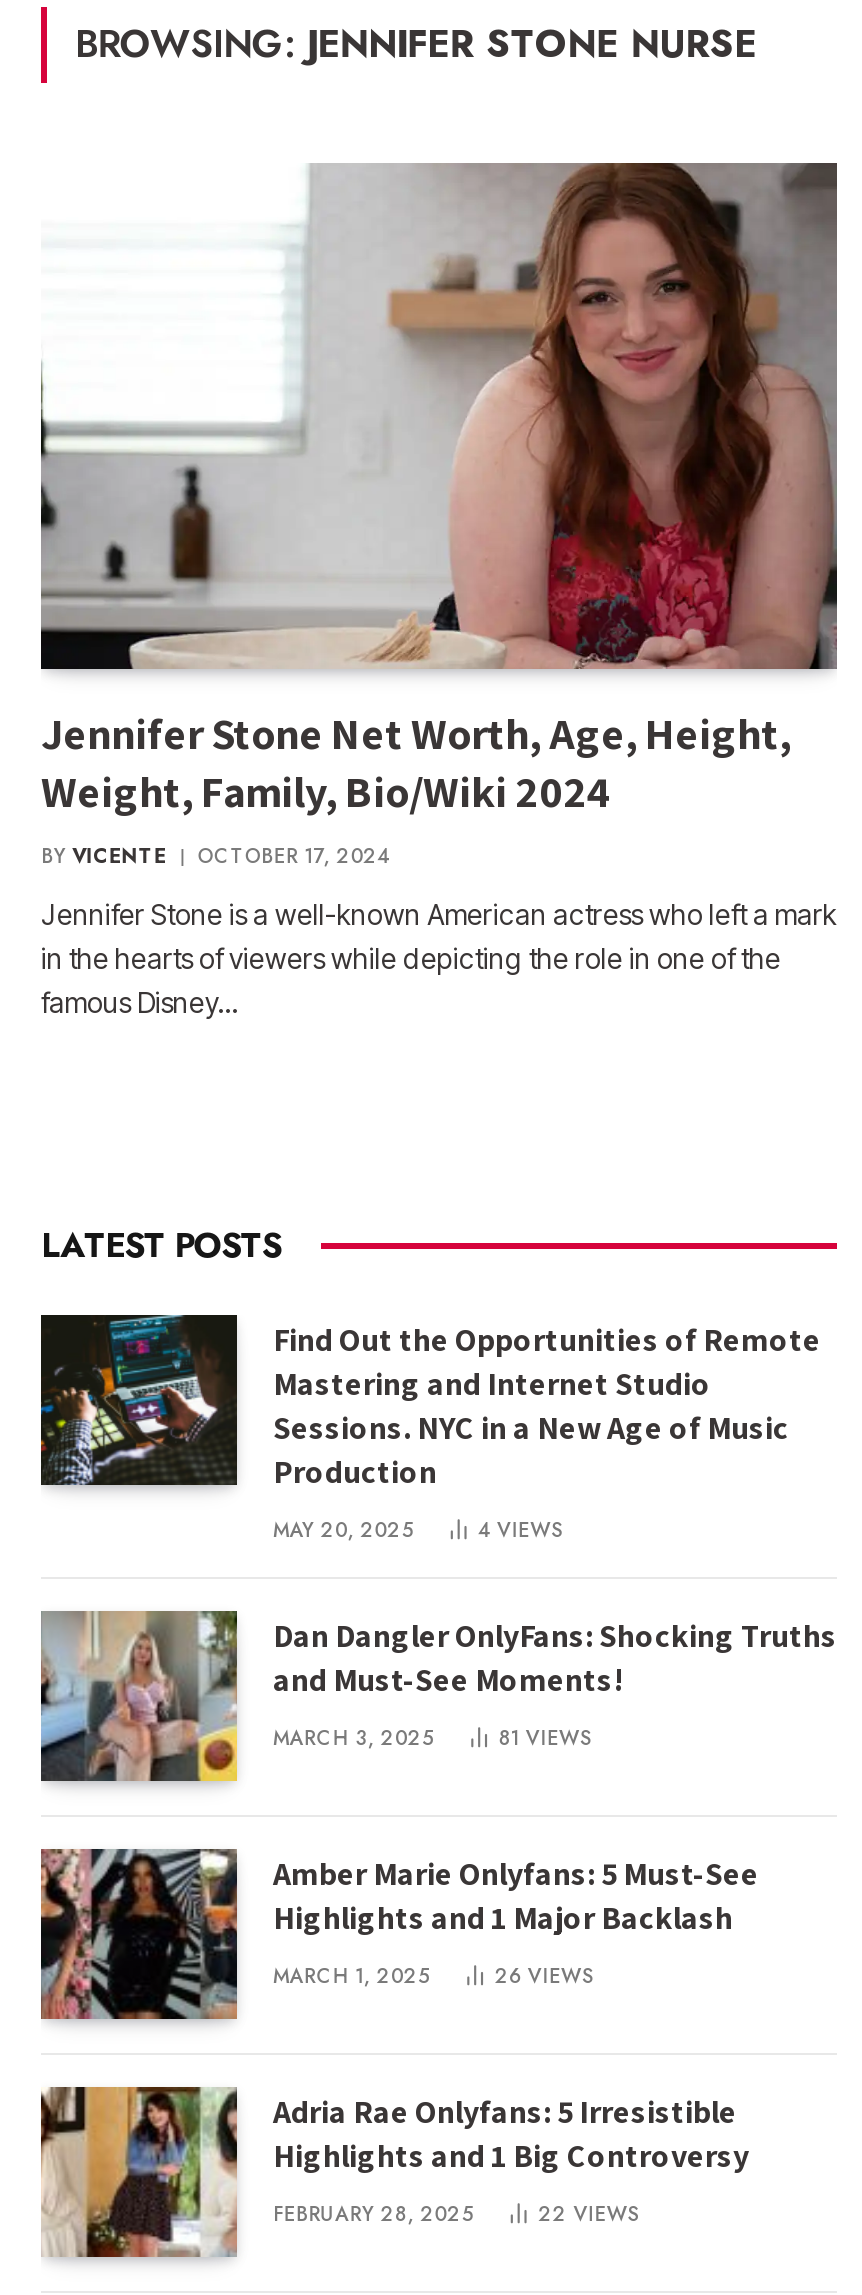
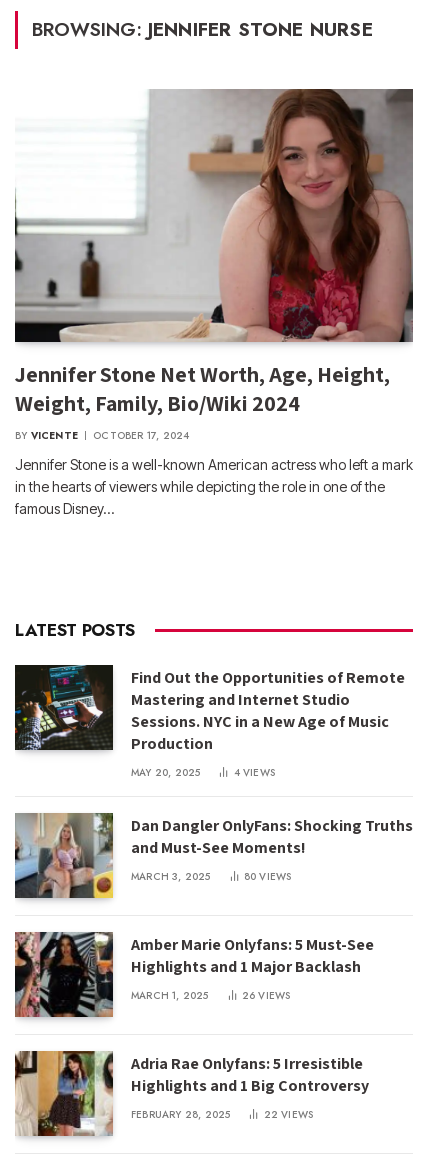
[499,1722,590,1752] 81 VIEWS -> [244,869,291,884] 80 VIEWS

